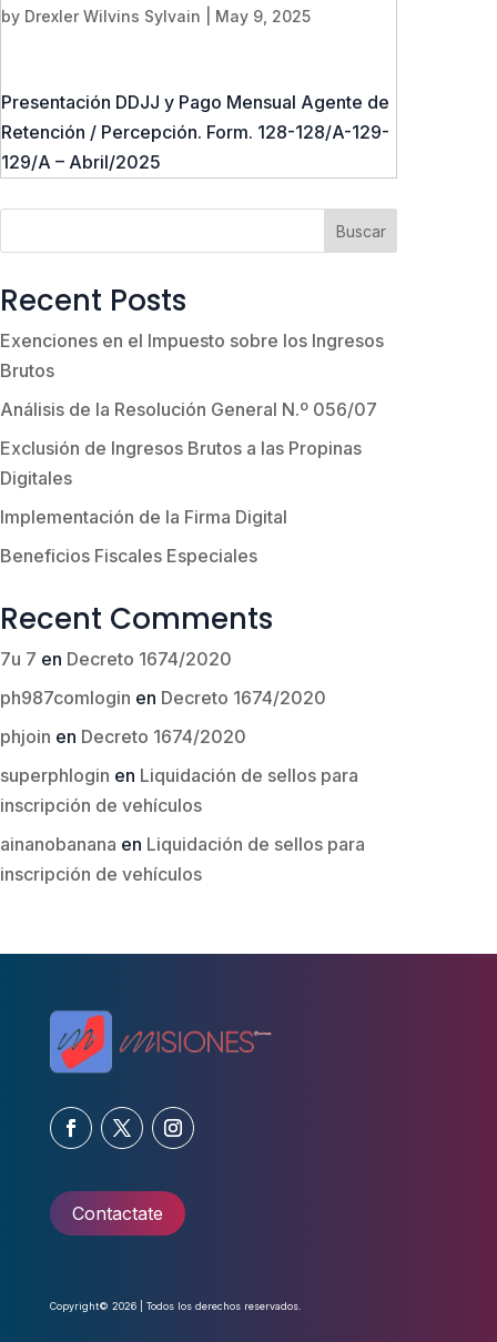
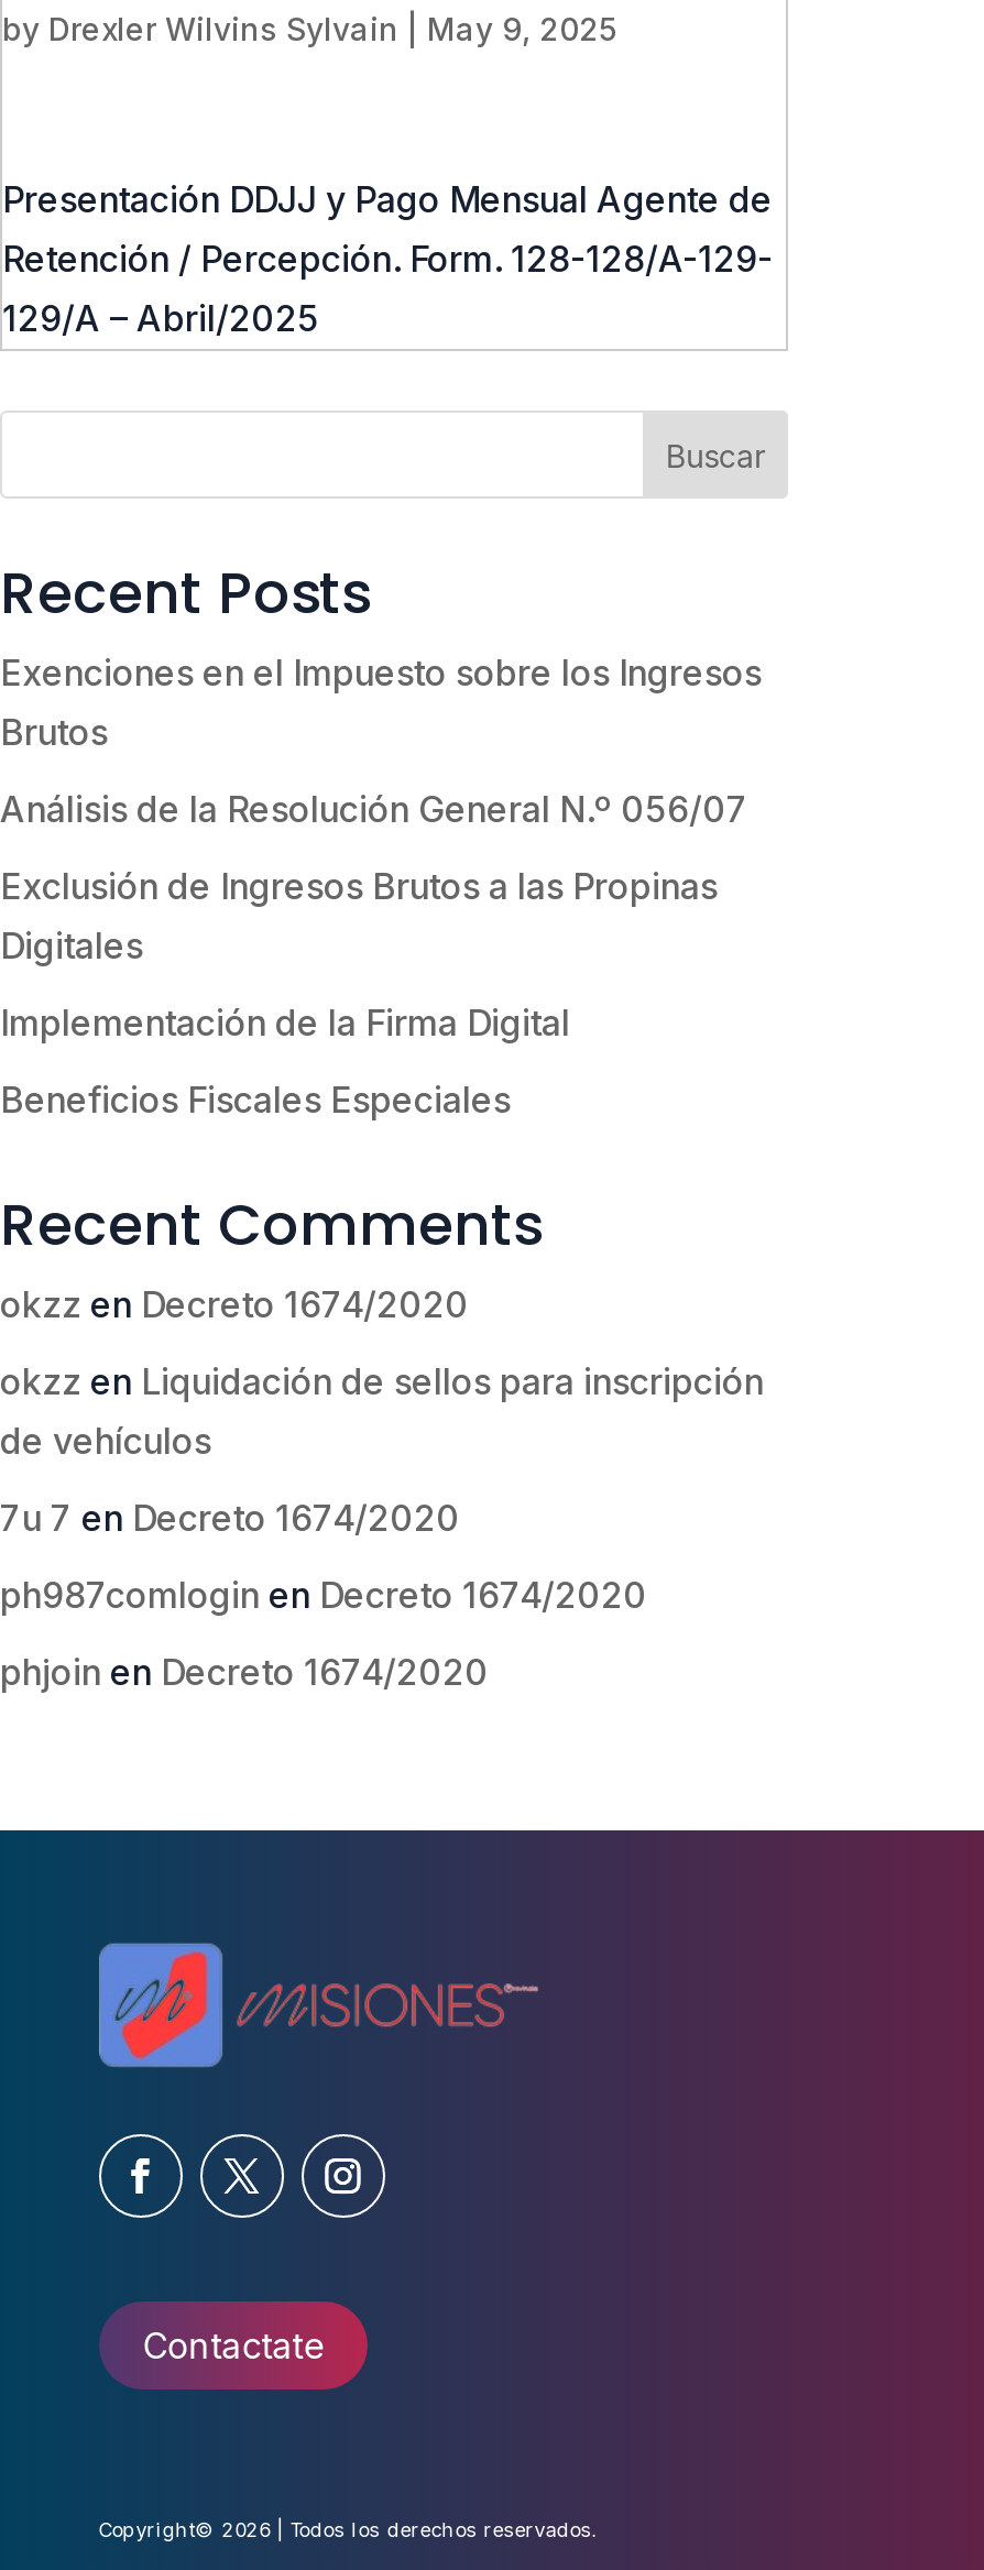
none -> [0,1283,764,1463] okzz en Decreto 1674/2020 | okzz en Liquidación de sellos para inscripción | de vehículos
moved [0,648,326,748] -> [0,1496,647,1695]: 7u 7 en Decreto 1674/2020 | ph987comlogin en Decreto 1674/2020 | phjoin en Decreto 1674/2020
[0,764,365,885] superphlogin en Liquidación de sellos para | inscripción de vehículos | ainanobanana en Liquidación de sellos para | inscripción de vehículos -> none

